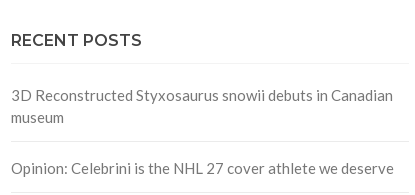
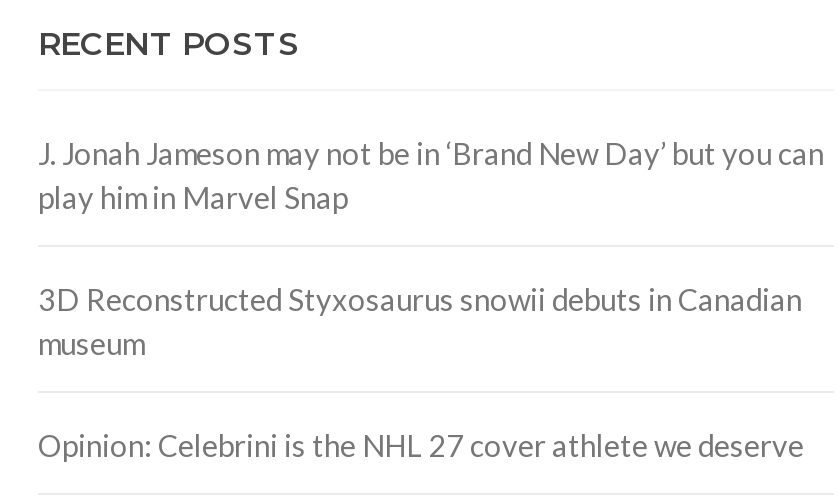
none -> [38,134,824,214] J. Jonah Jameson may not be in ‘Brand New Day’ but you can | play him in Marvel Snap

